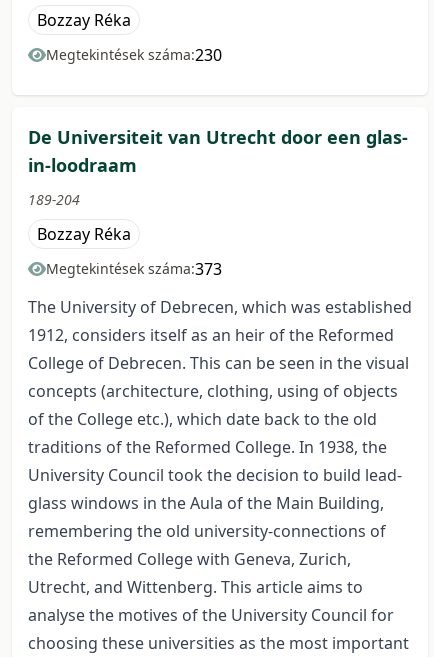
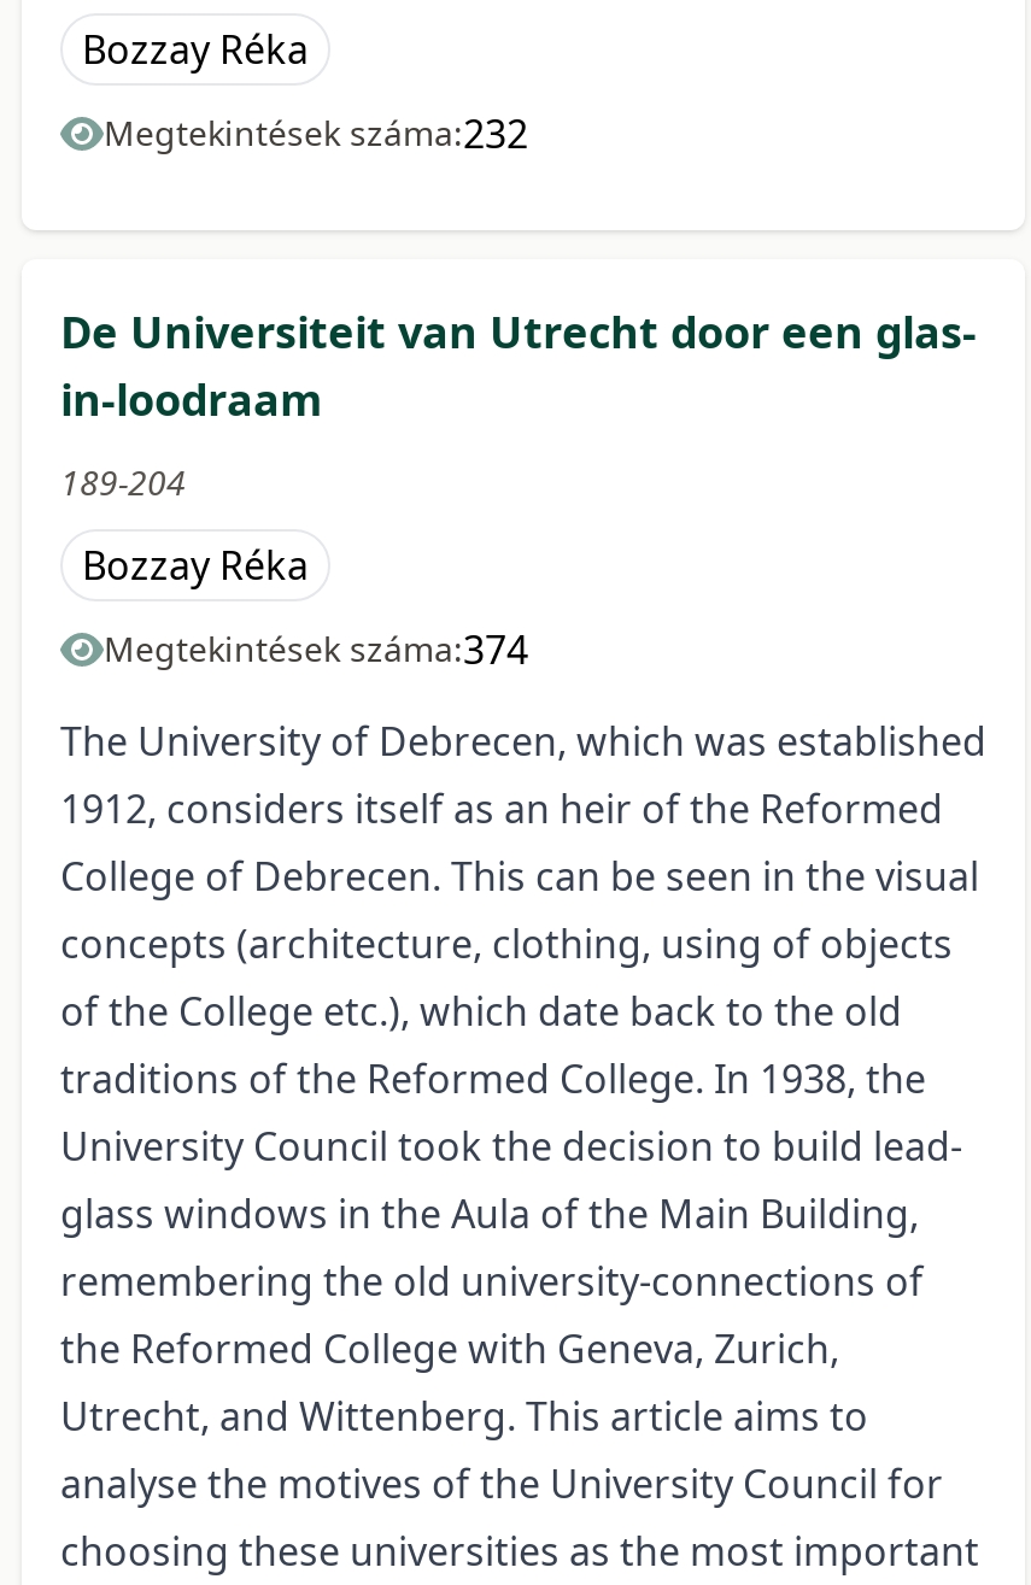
[46,44,222,66] Megtekintések száma:230 -> [104,108,528,161] Megtekintések száma:232
[46,258,222,280] Megtekintések száma:373 -> [104,624,528,677] Megtekintések száma:374

